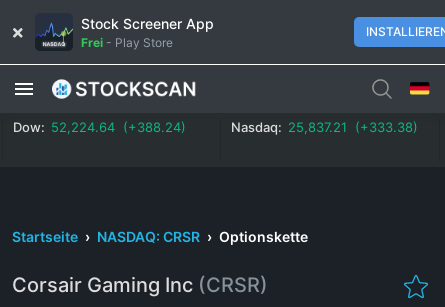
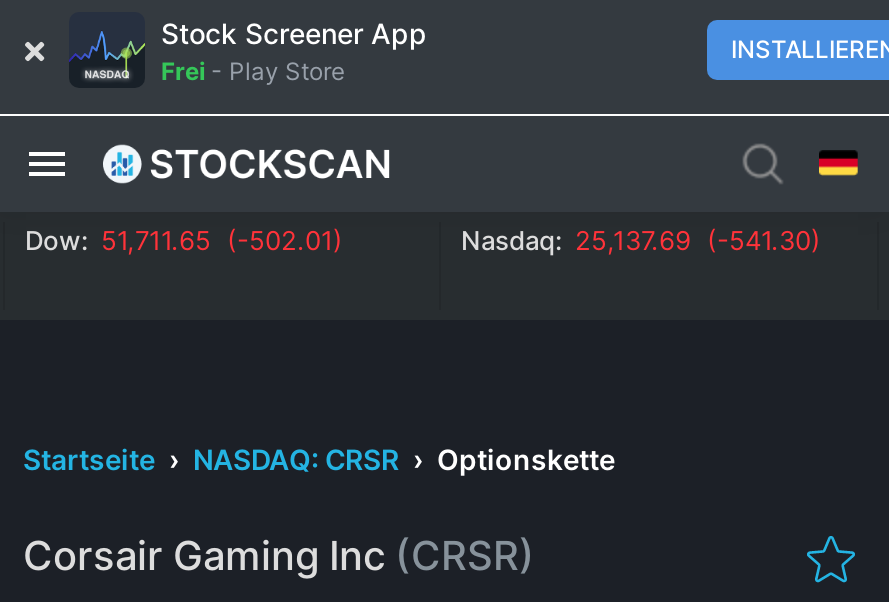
[13,118,186,134] Dow: 52,224.64 (+388.24) -> [25,223,343,255] Dow: 51,711.65 (-502.01)
[231,118,418,134] Nasdaq: 25,837.21 (+333.38) -> [461,223,821,255] Nasdaq: 25,137.69 (-541.30)

